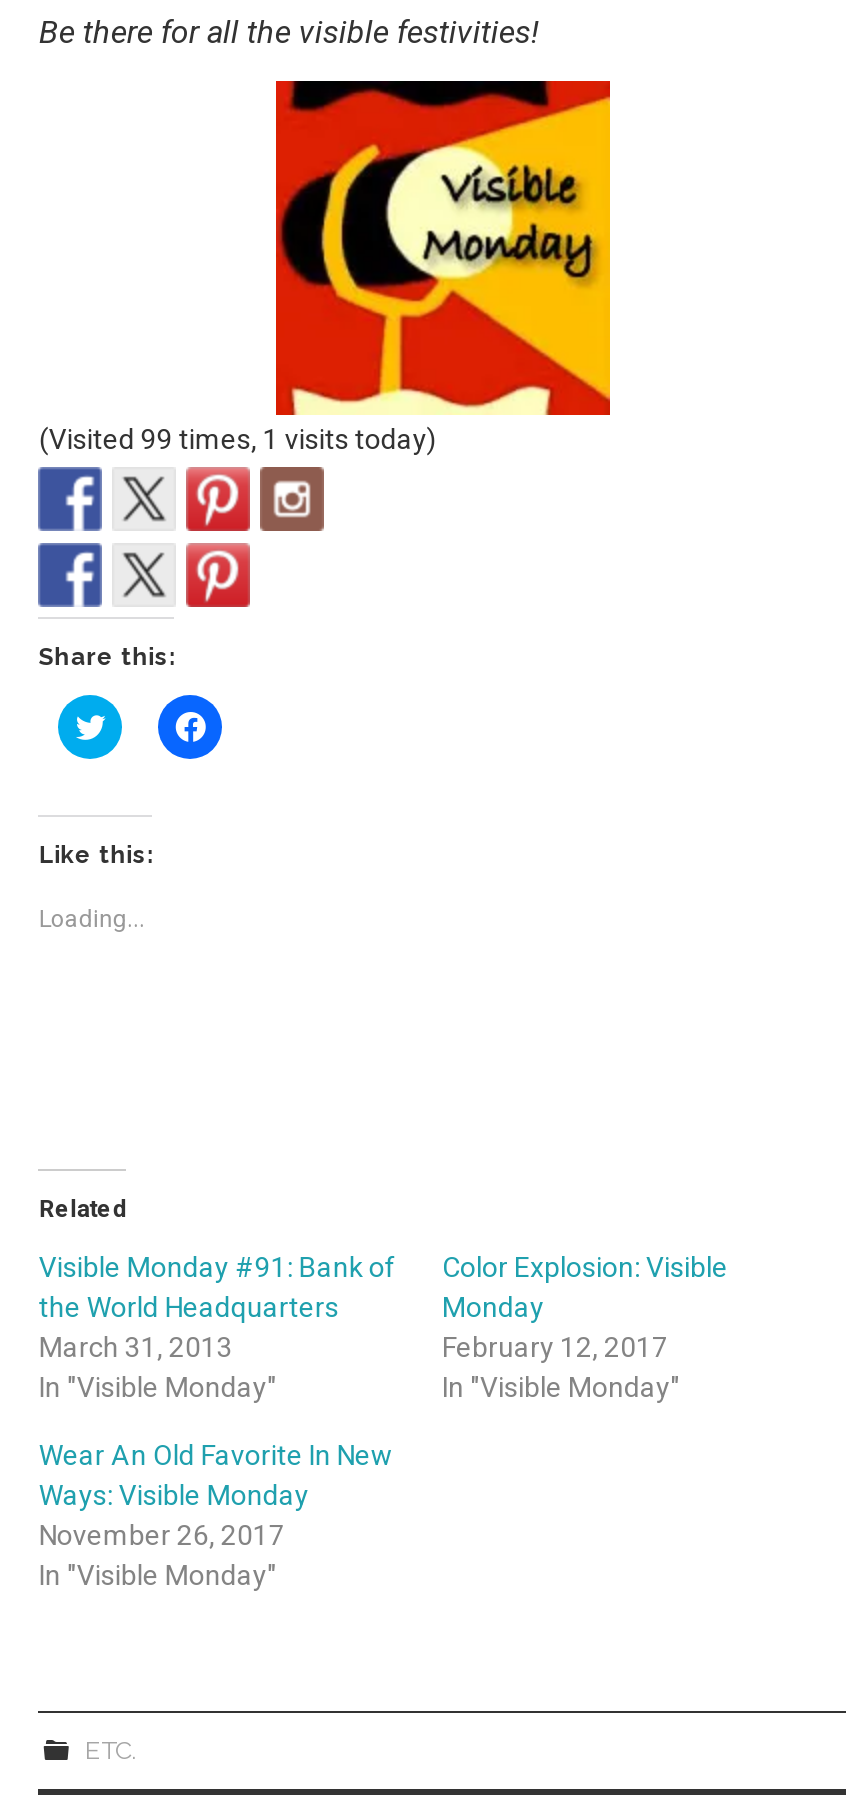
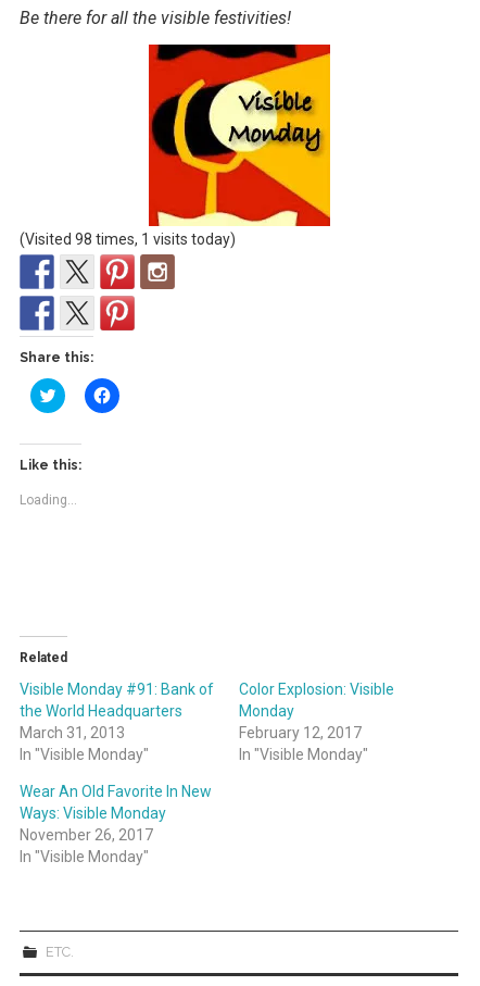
[39,424,437,456] (Visited 99 times, 1 visits today) -> [20,231,236,248] (Visited 98 times, 1 visits today)

